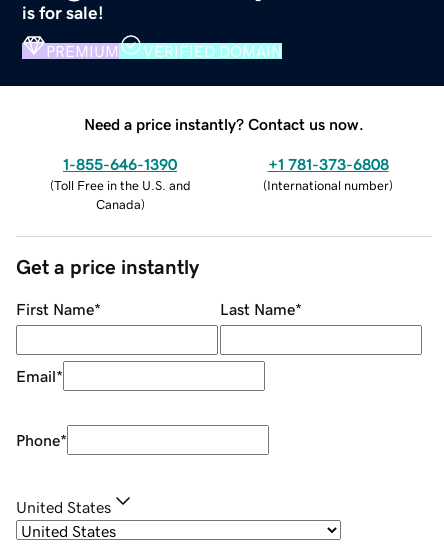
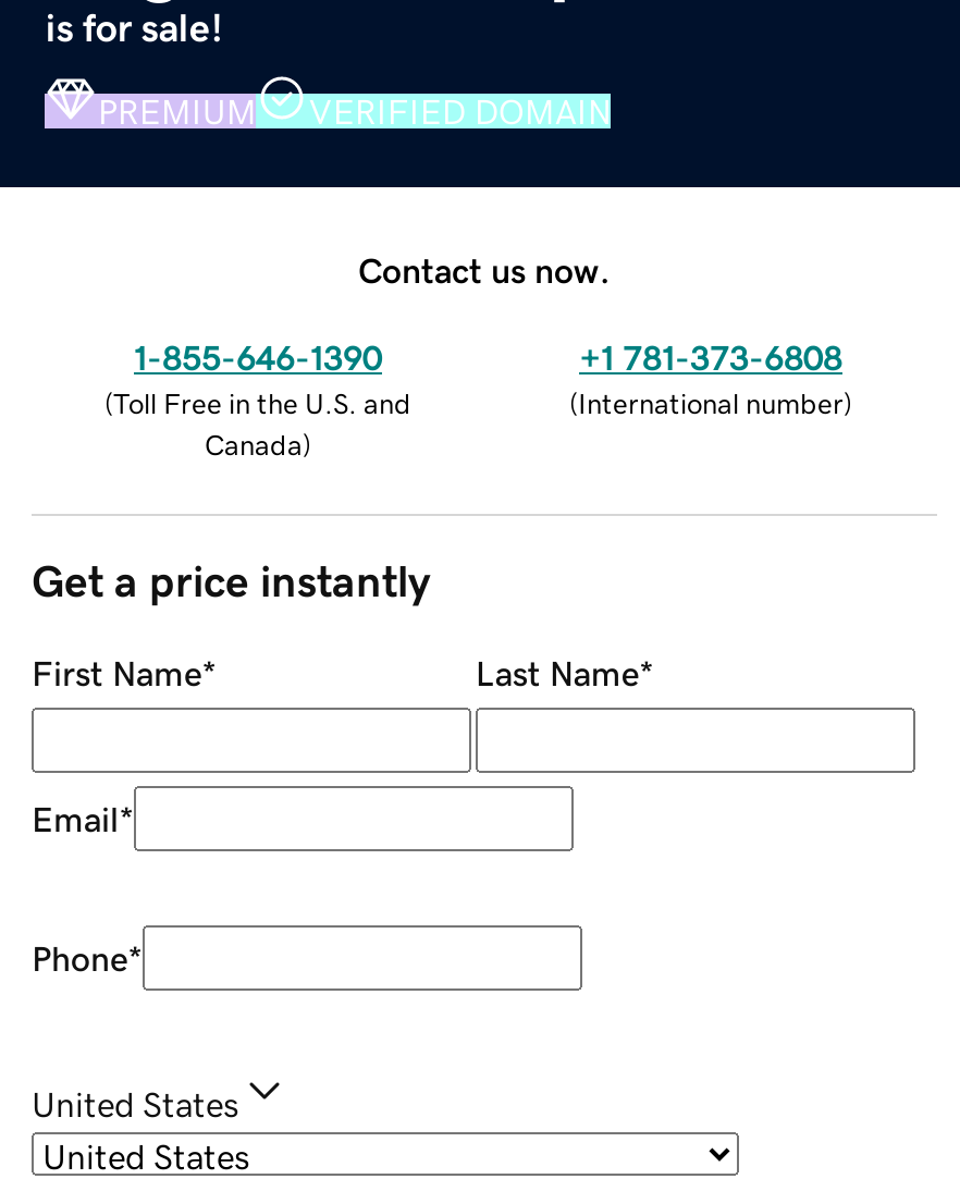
[84,116,364,132] Need a price instantly? Contact us now. -> [358,252,611,287] Contact us now.

